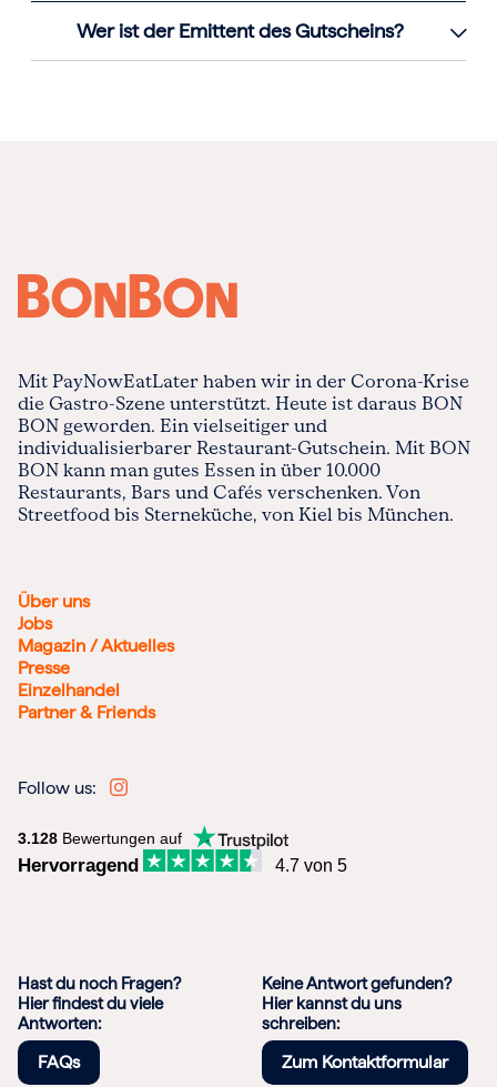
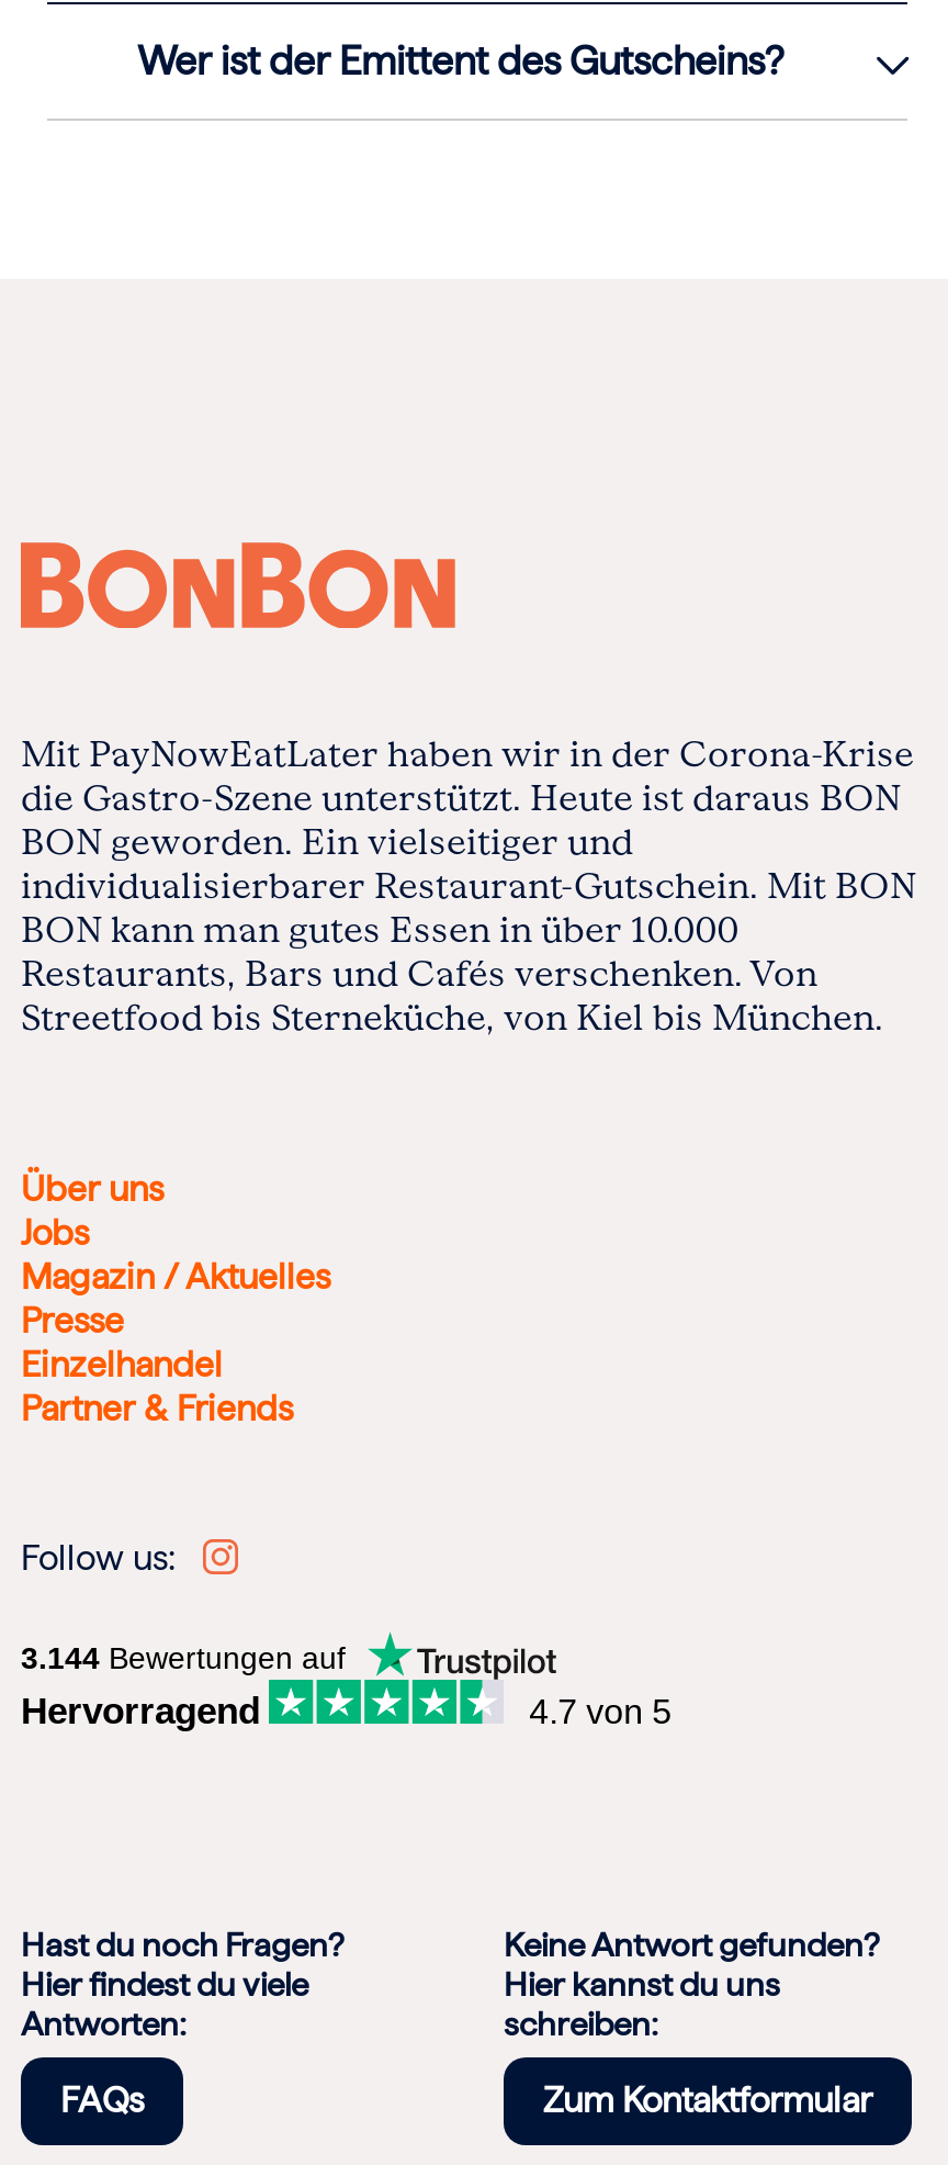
[18,829,186,847] 3.128 Bewertungen auf -> [21,1640,354,1675] 3.144 Bewertungen auf

